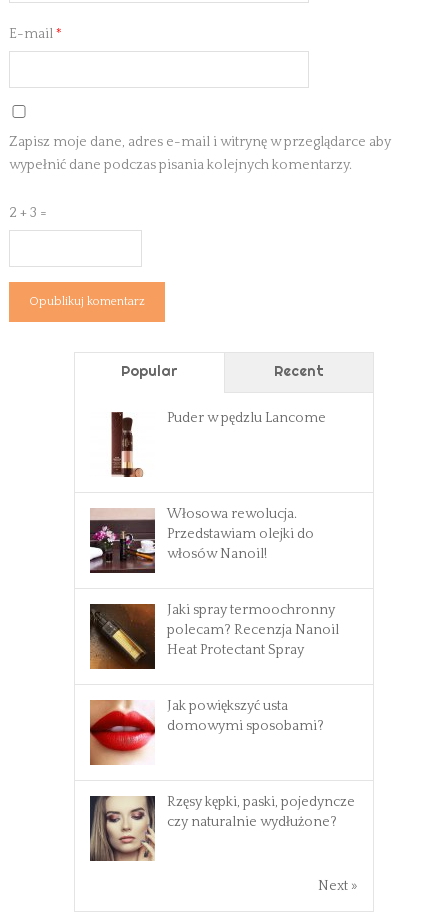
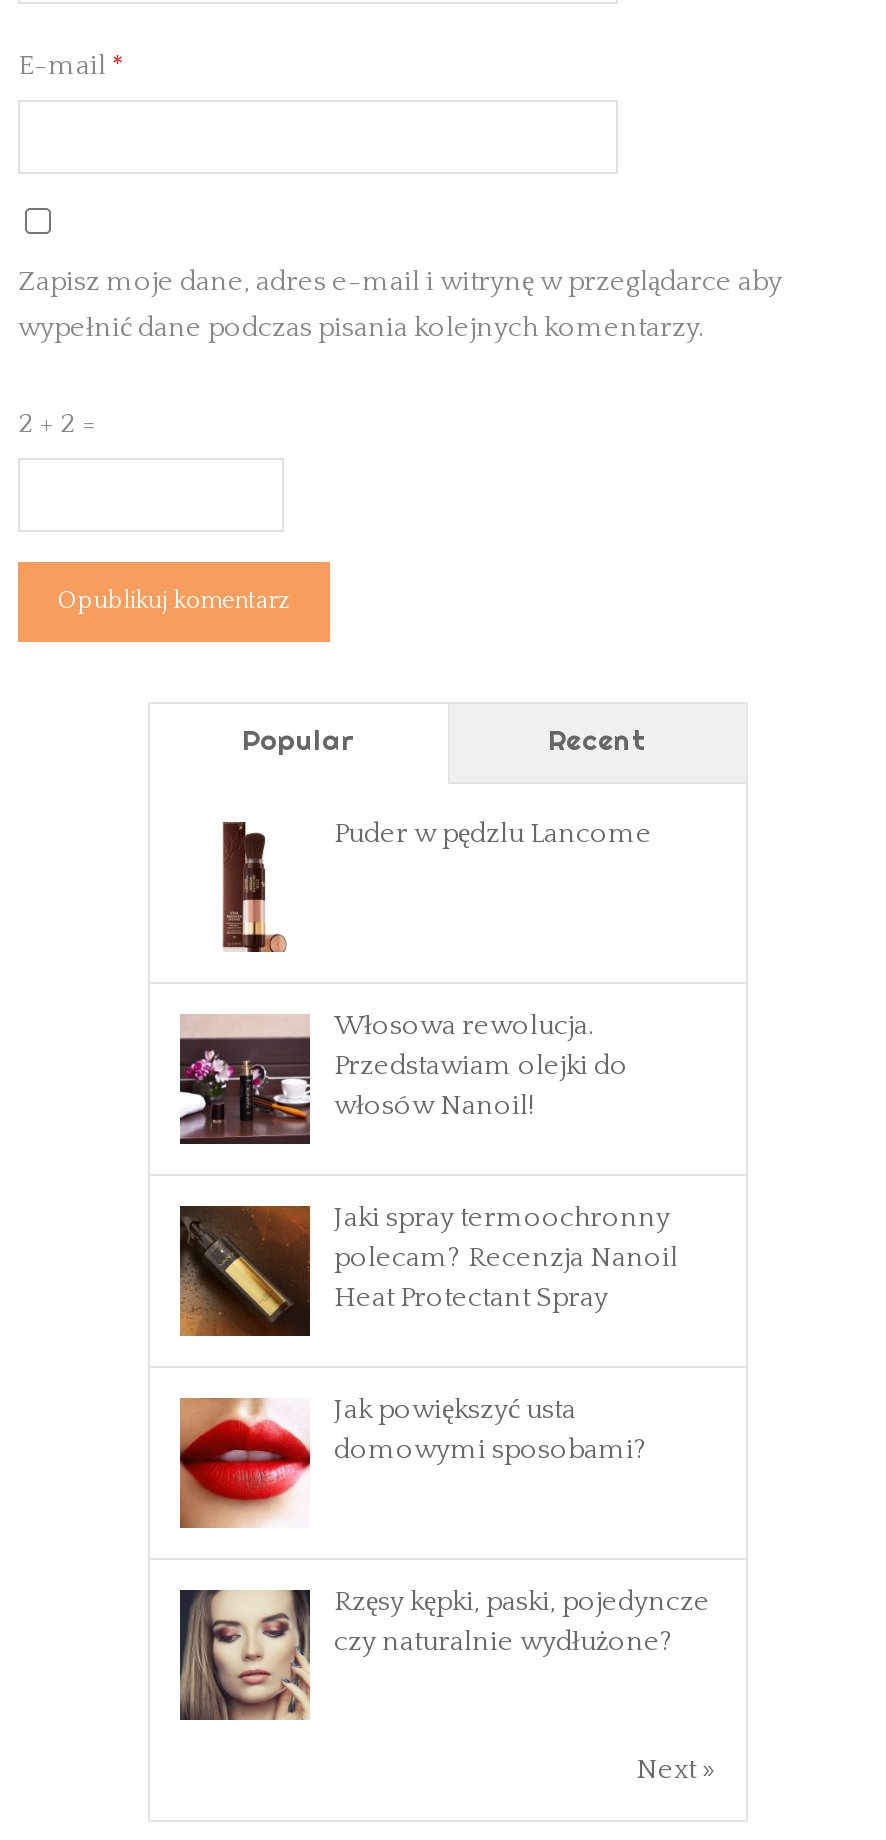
[9,205,47,221] 2 + 3 = -> [18,409,96,441] 2 + 2 =

